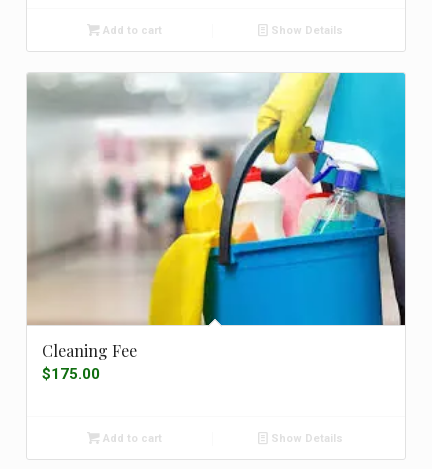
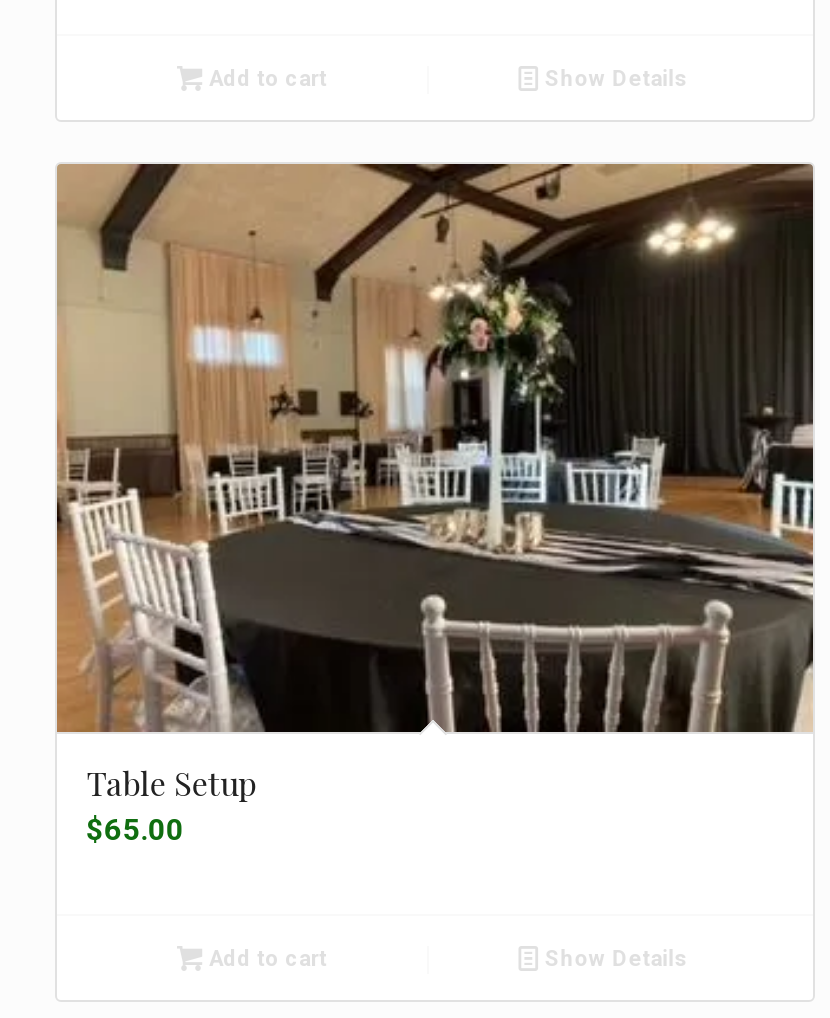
[27,72,406,383] [image] | Cleaning Fee | $175.00 -> [57,162,815,848] [image] | Table Setup | $65.00

